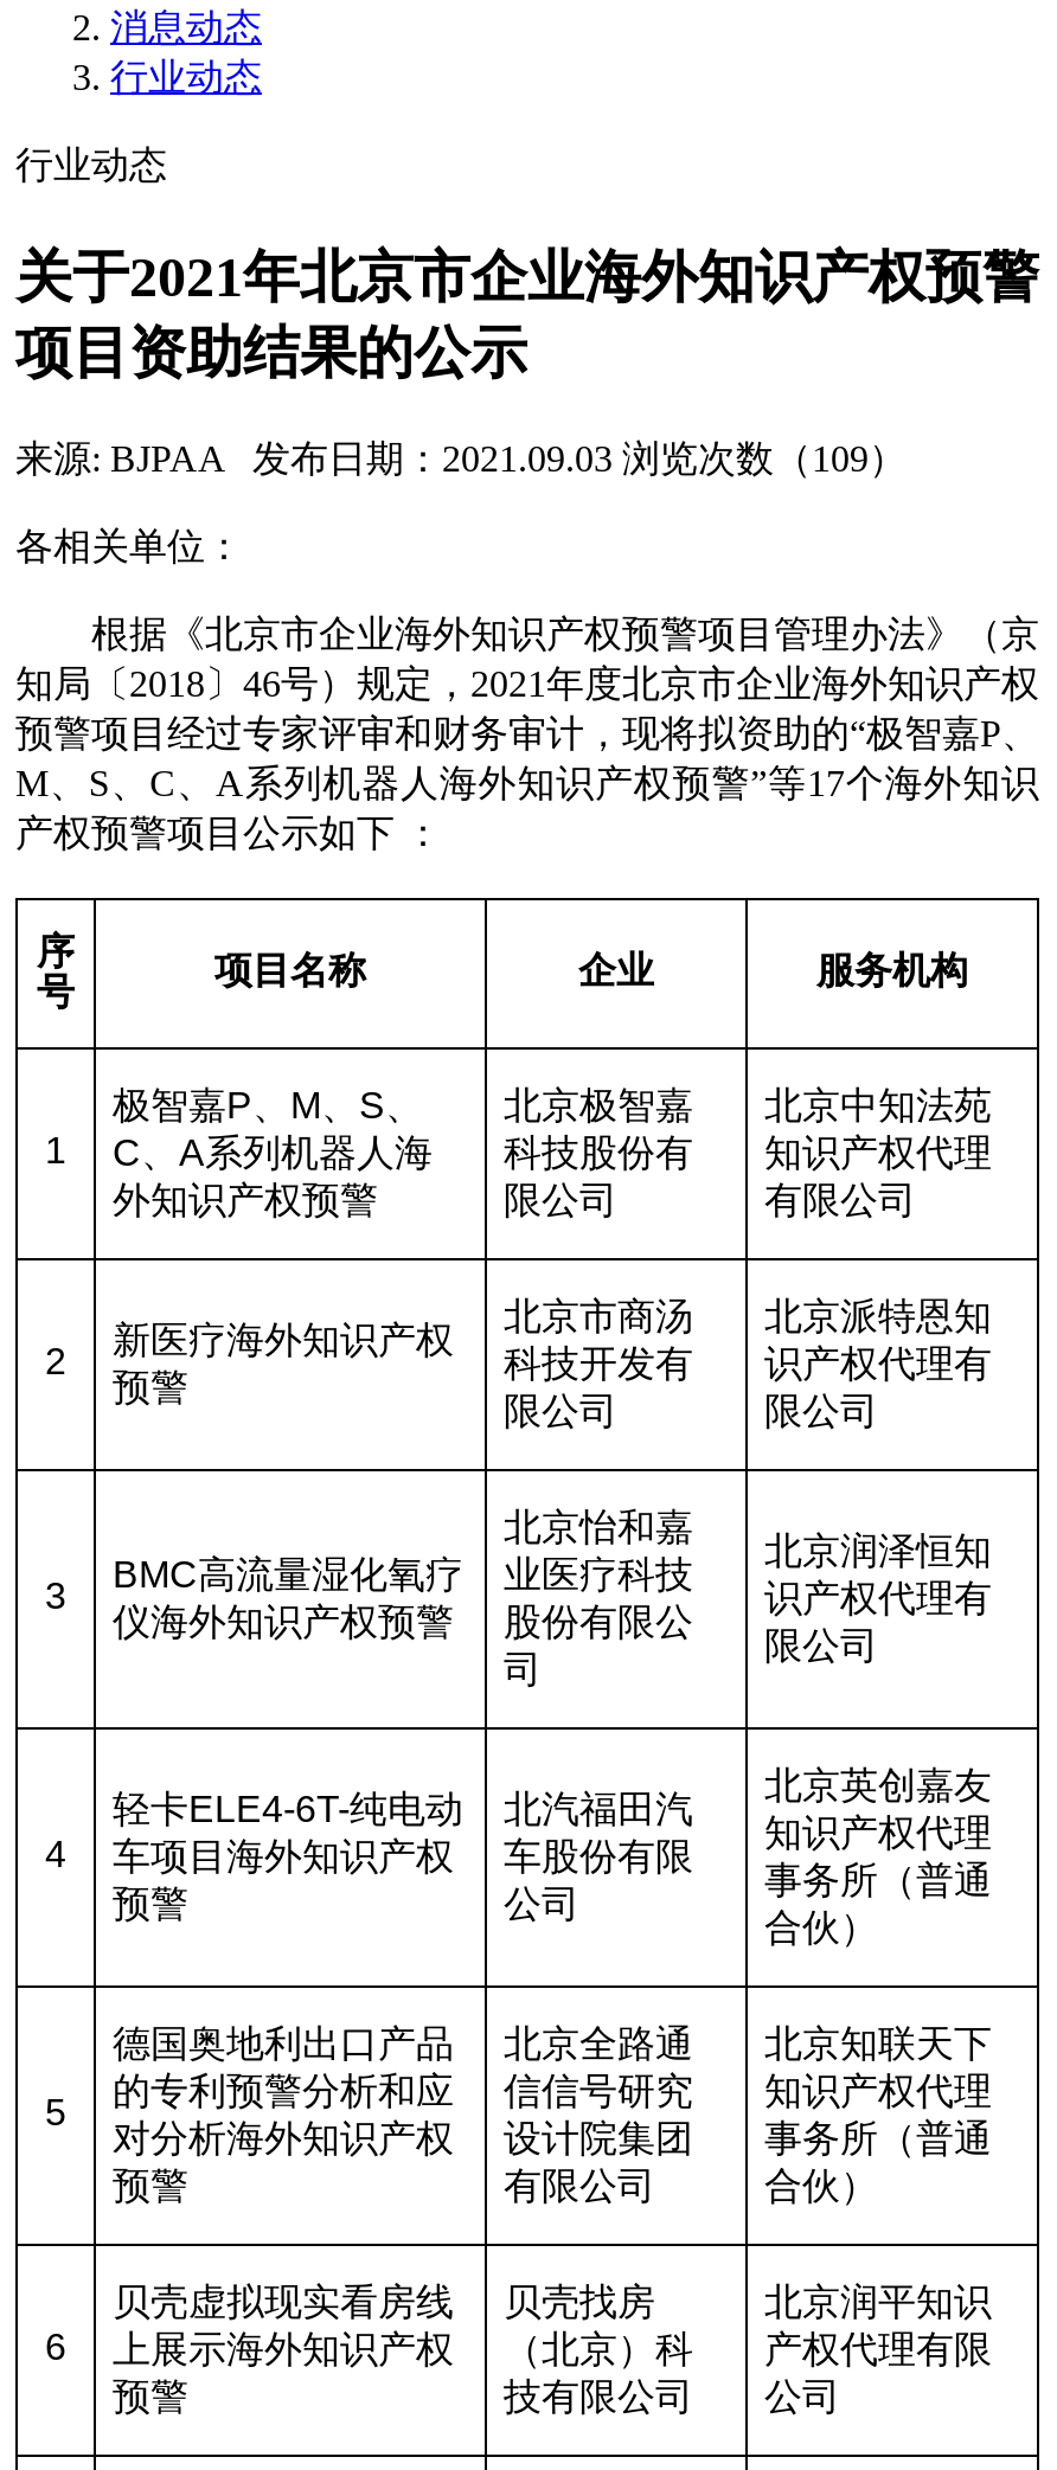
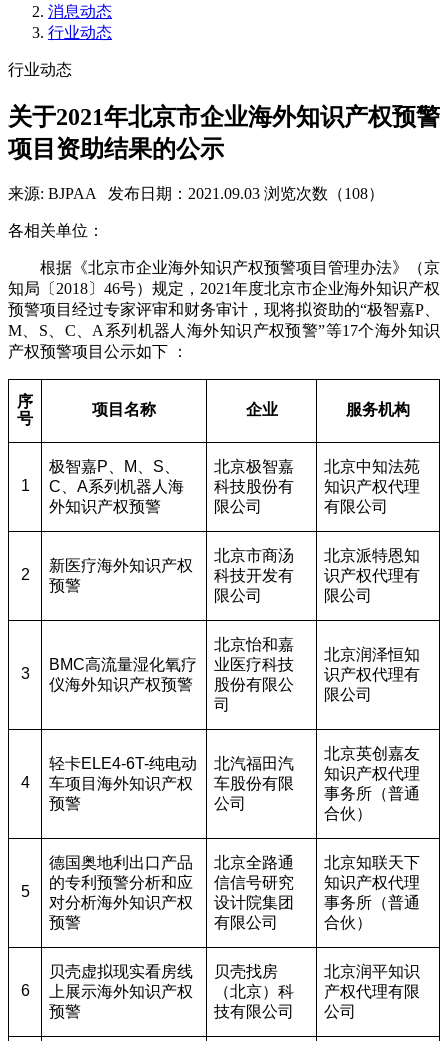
[252,440,907,480] 发布日期：2021.09.03 浏览次数（109） -> [108,185,384,202] 发布日期：2021.09.03 浏览次数（108）

